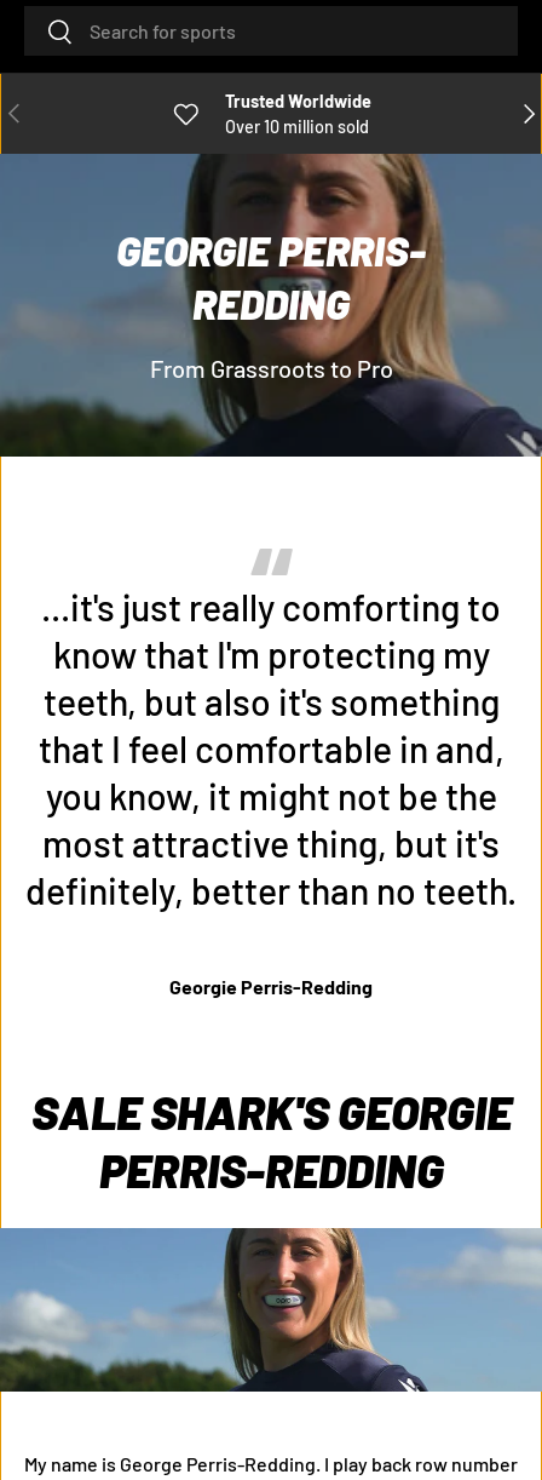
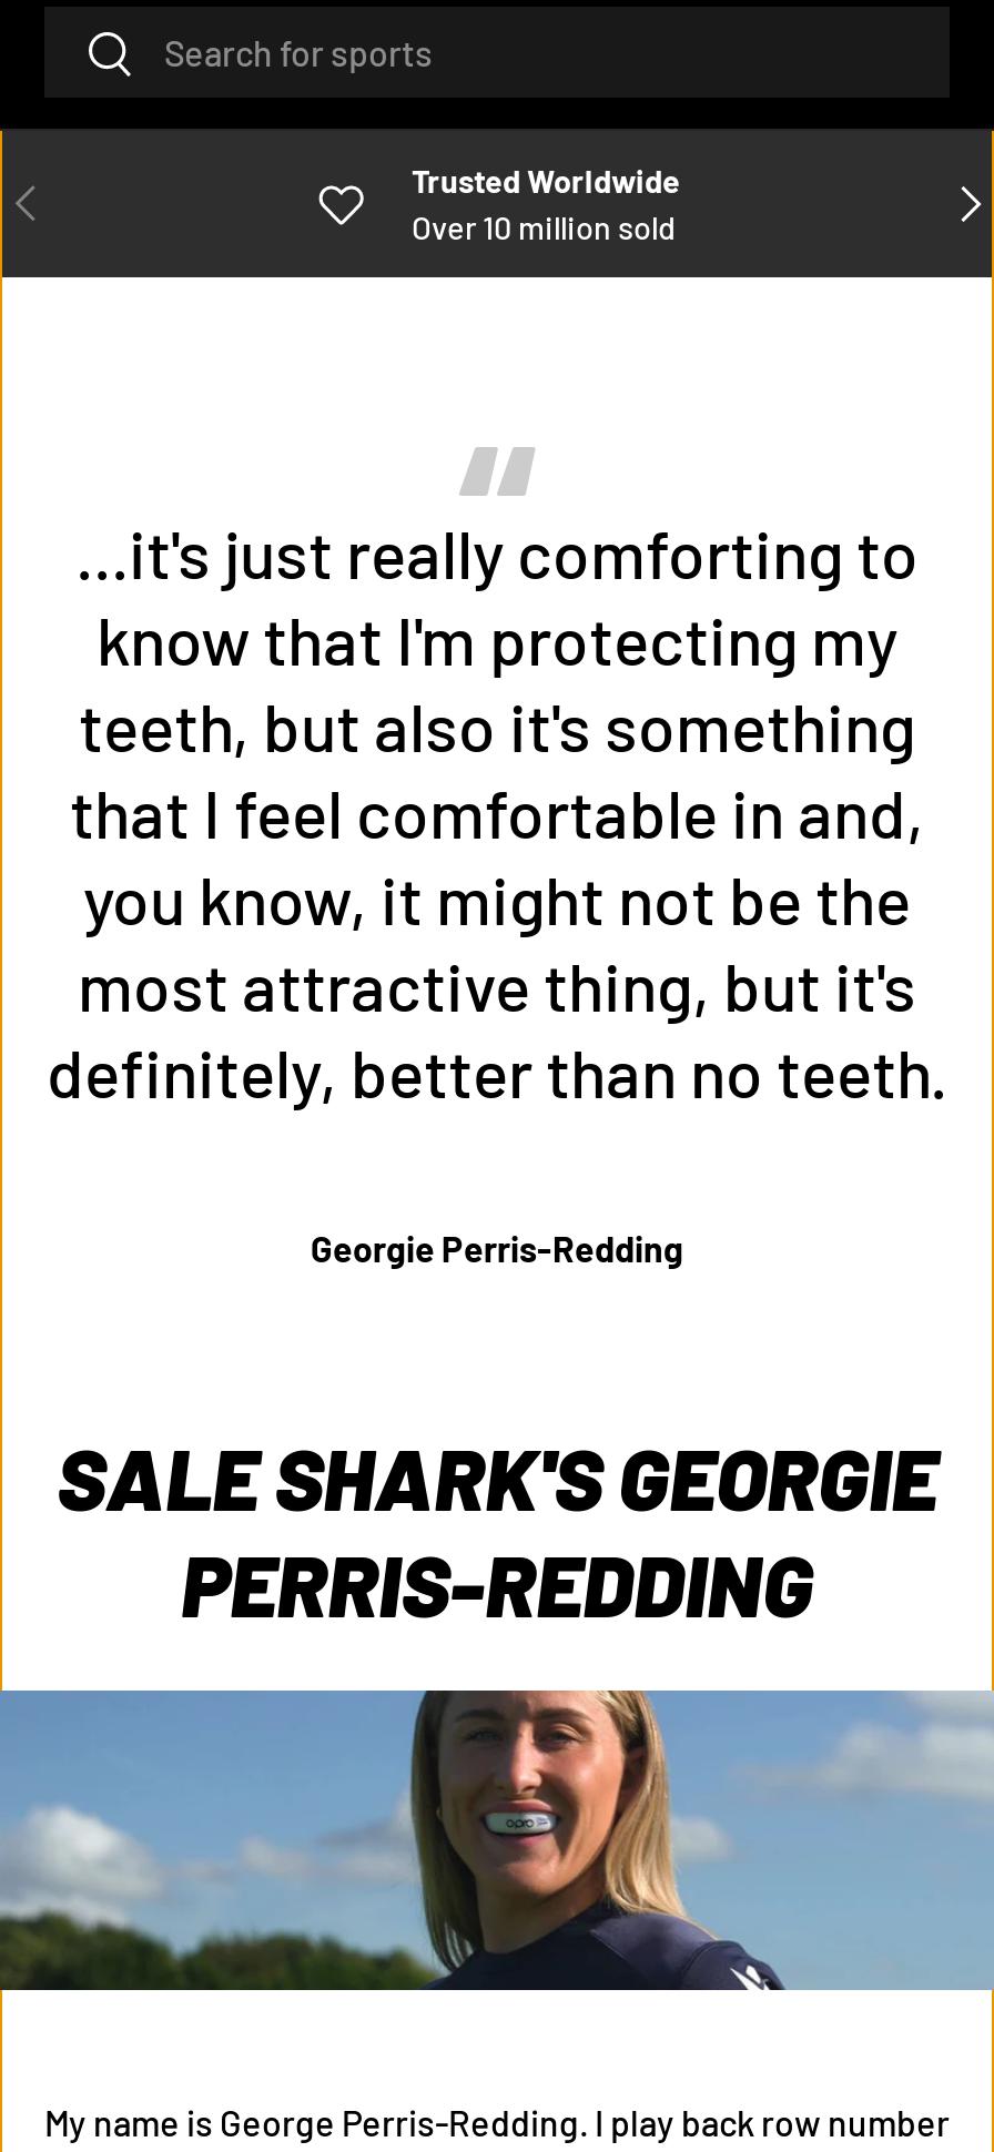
[4,154,538,457] [image] | GEORGIE PERRIS- | REDDING | From Grassroots to Pro -> none

